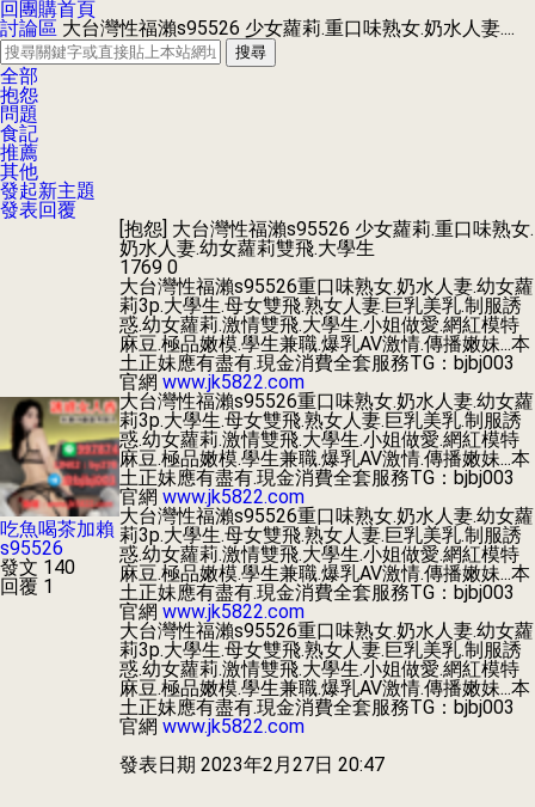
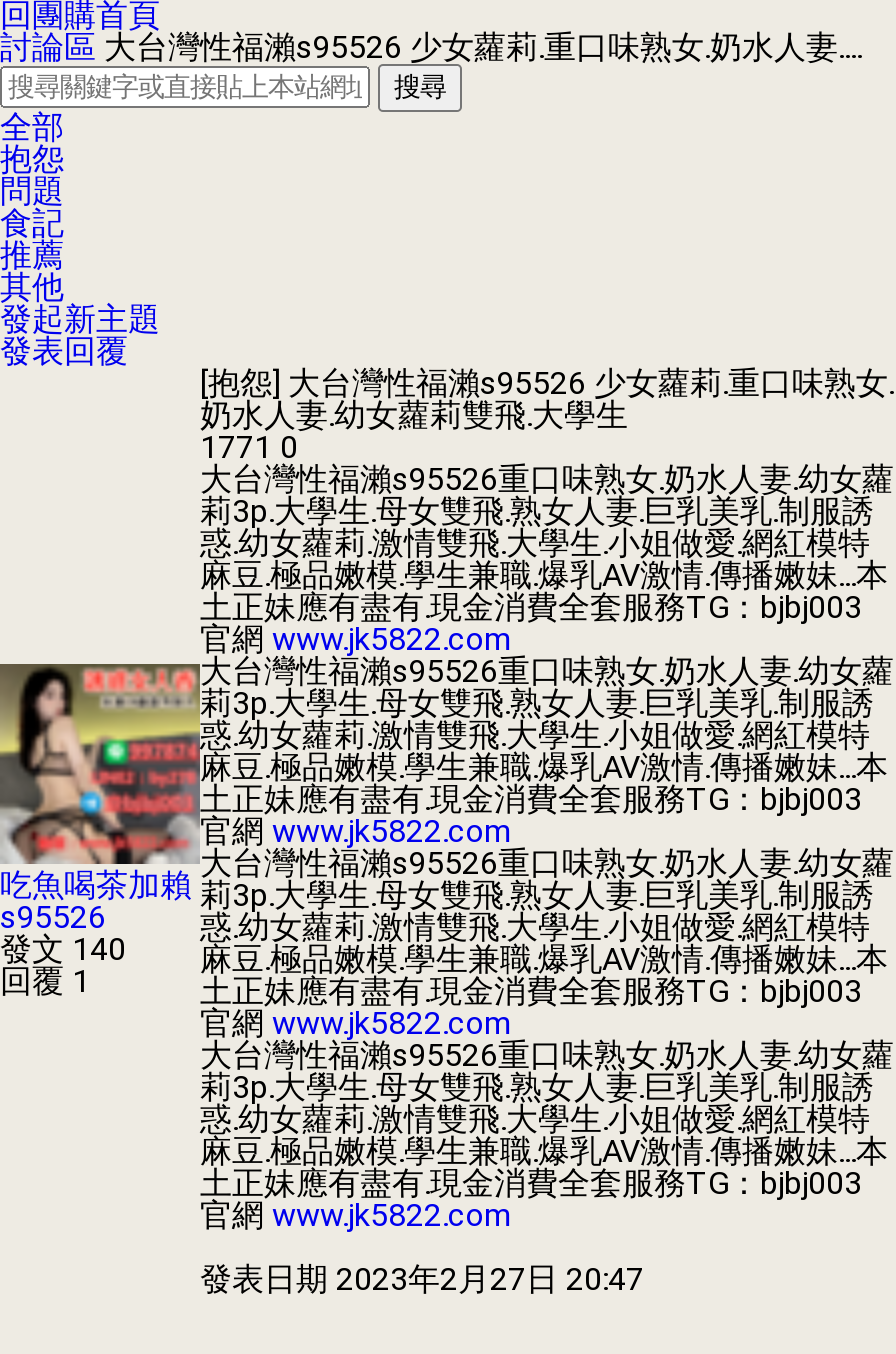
[119,256,178,279] 1769 0 -> [200,428,298,466] 1771 0

